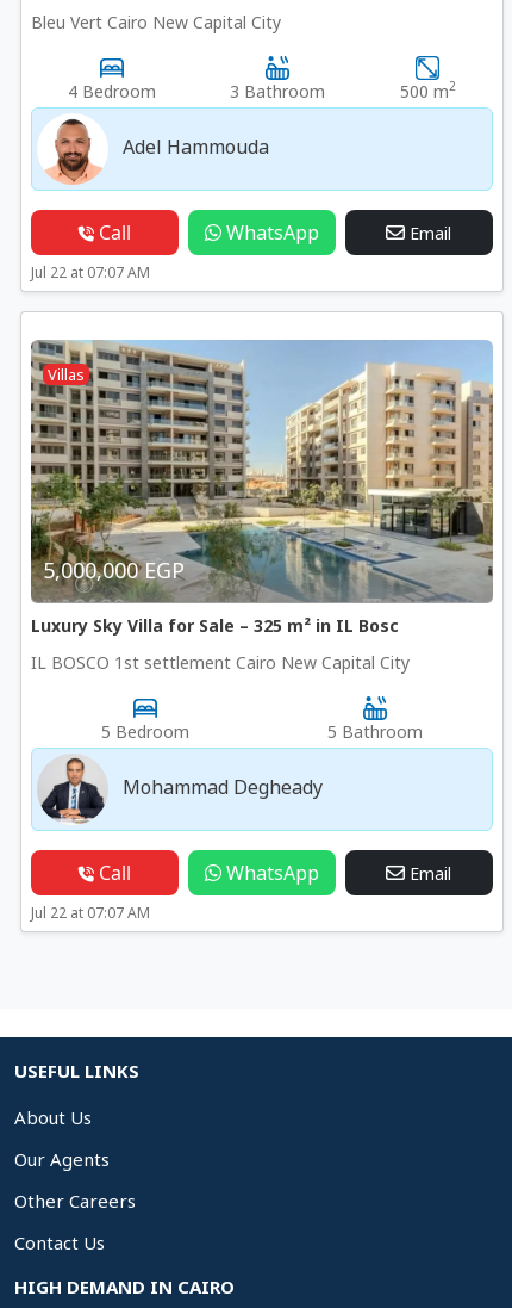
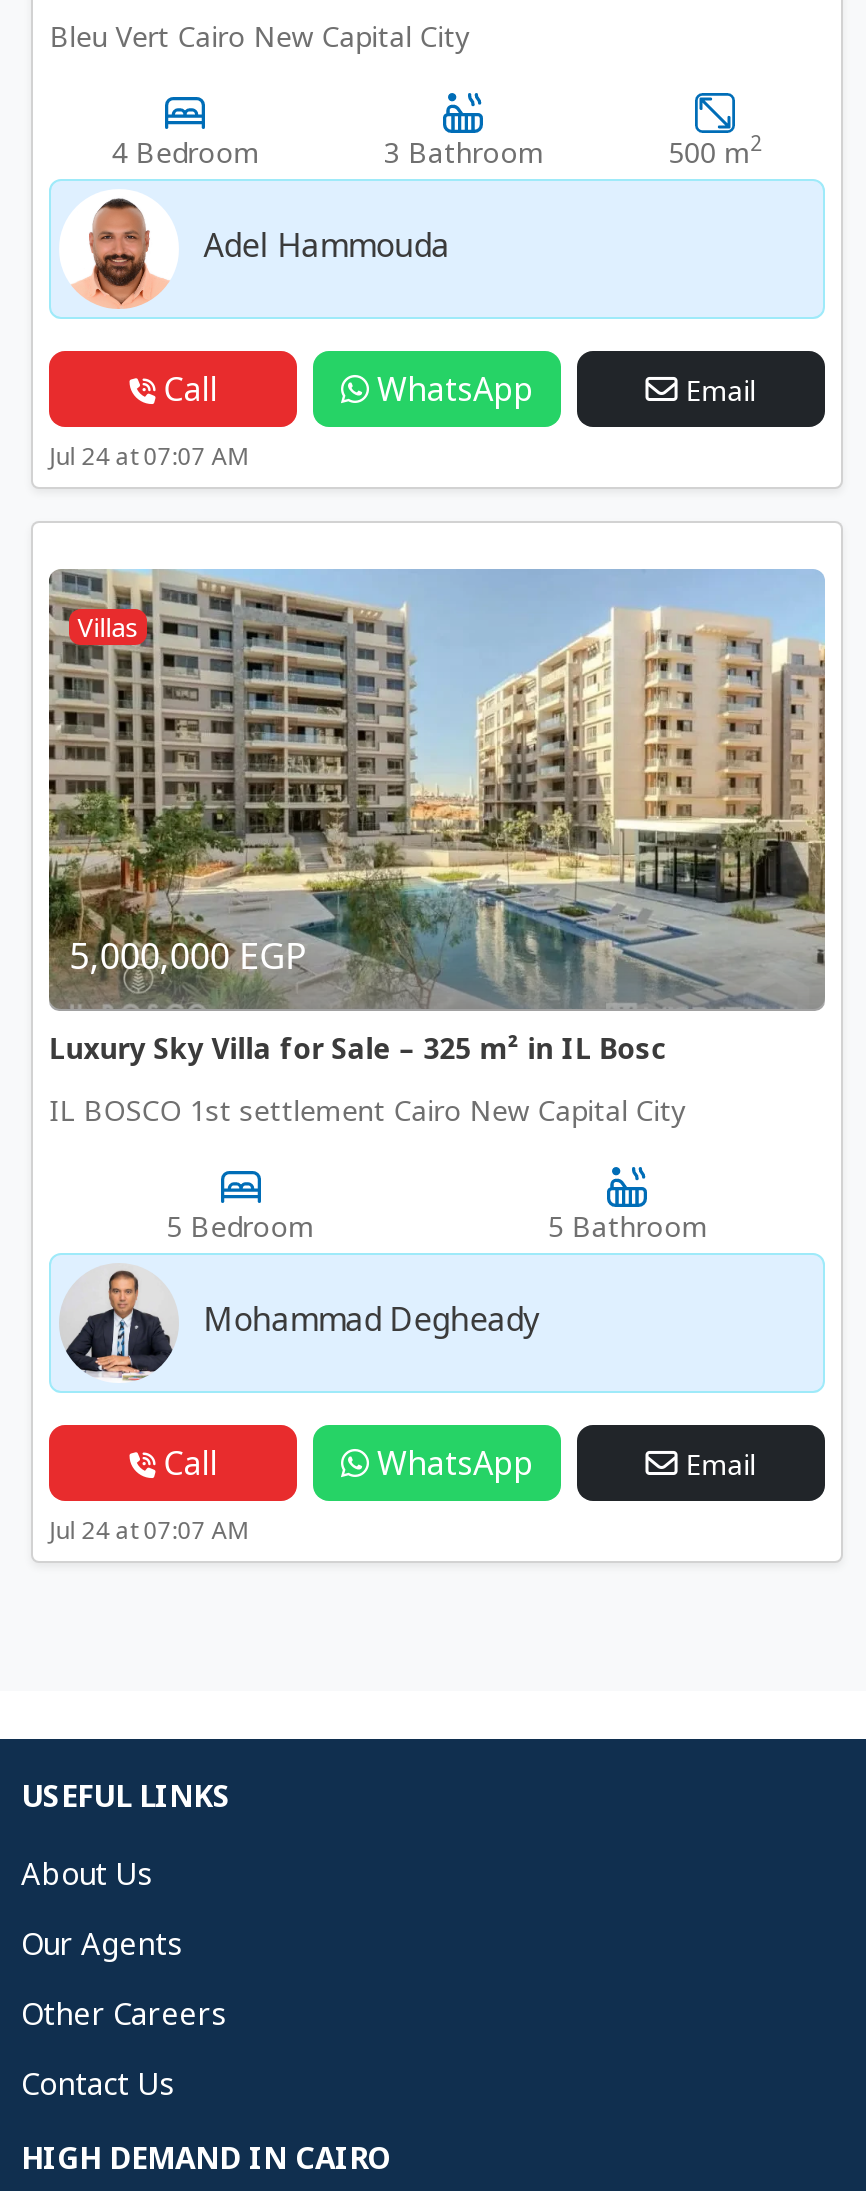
[31,262,150,282] Jul 22 at 07:07 AM -> [49,438,249,472] Jul 24 at 07:07 AM
[31,902,150,923] Jul 22 at 07:07 AM -> [49,1512,249,1546] Jul 24 at 07:07 AM

